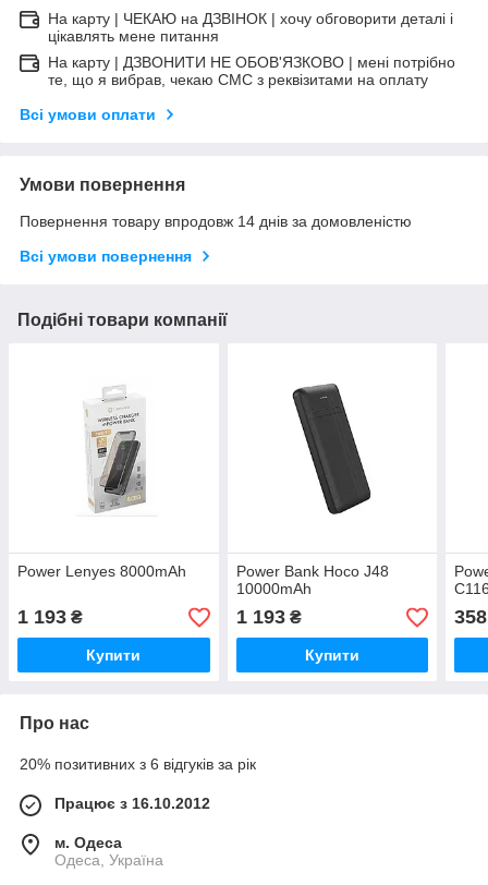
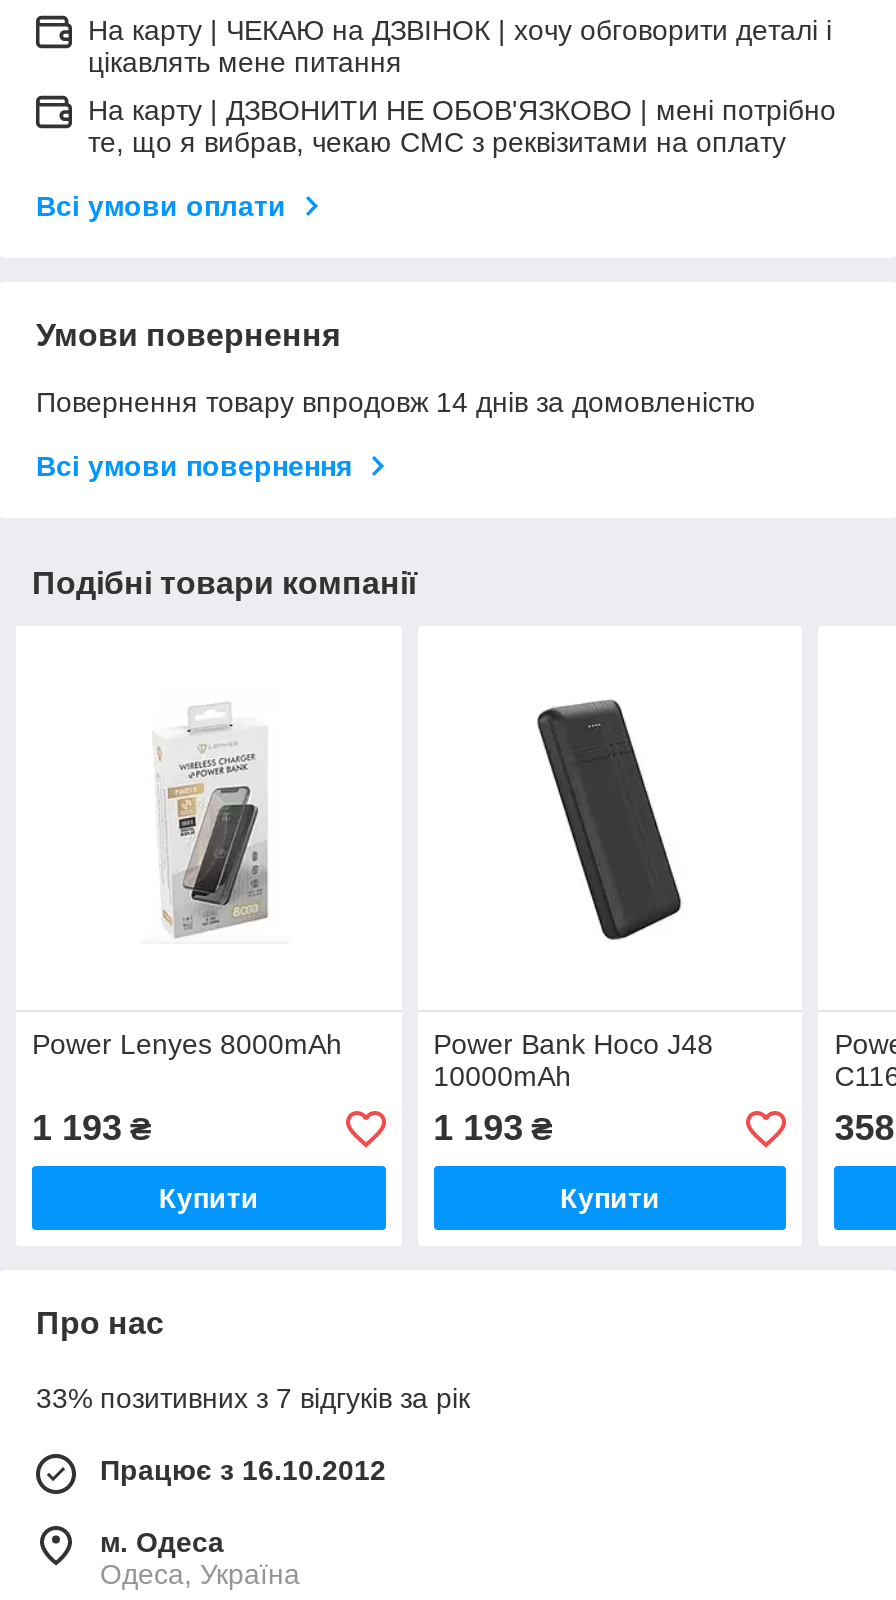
[20,756,256,773] 20% позитивних з 6 відгуків за рік -> [36,1383,470,1415] 33% позитивних з 7 відгуків за рік

